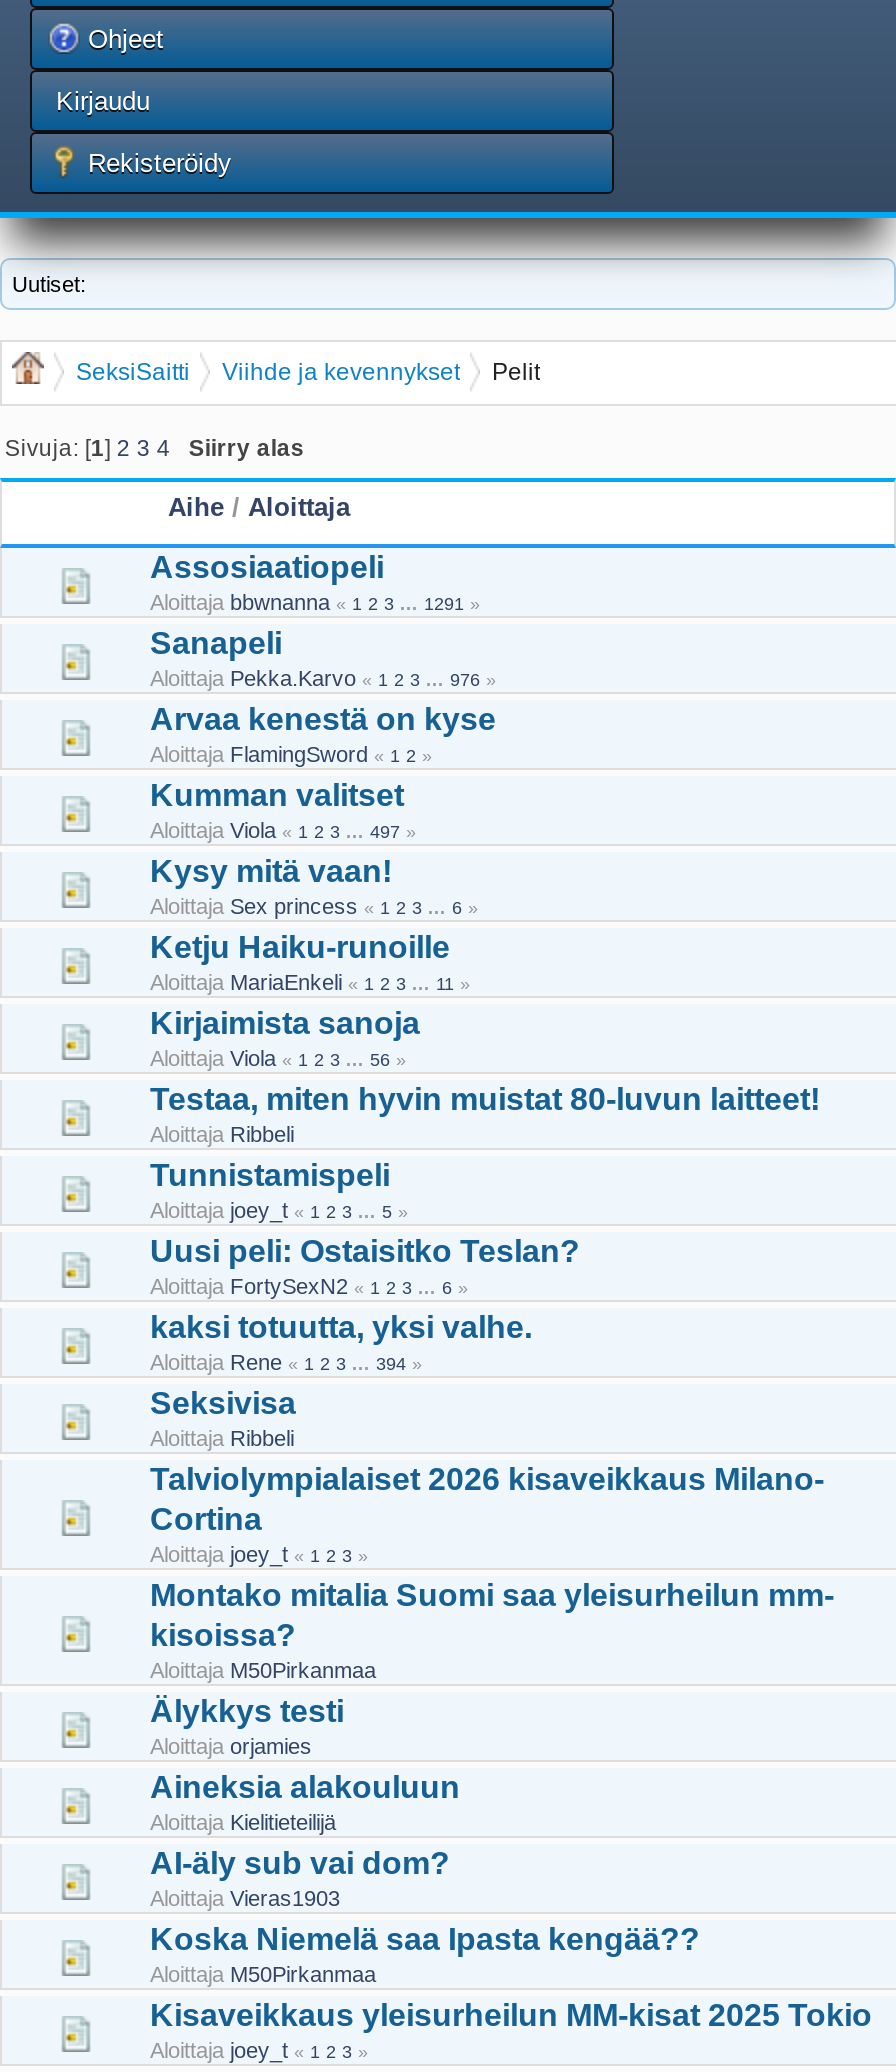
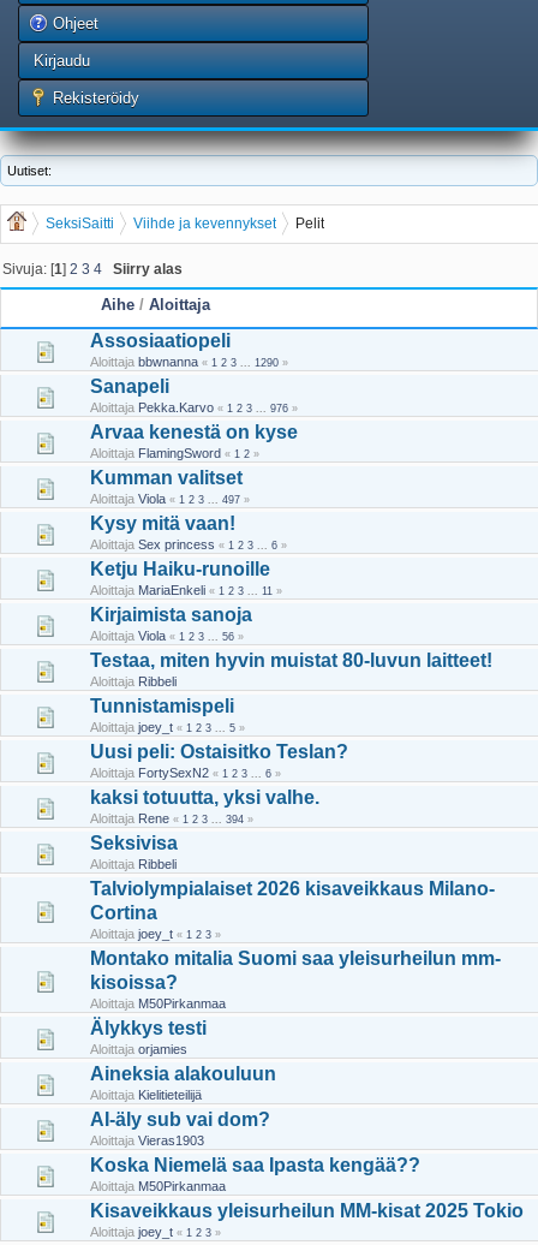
[150,591,480,615] Aloittaja bbwnanna «1 2 3 ... 1291» -> [90,355,288,369] Aloittaja bbwnanna «1 2 3 ... 1290»

